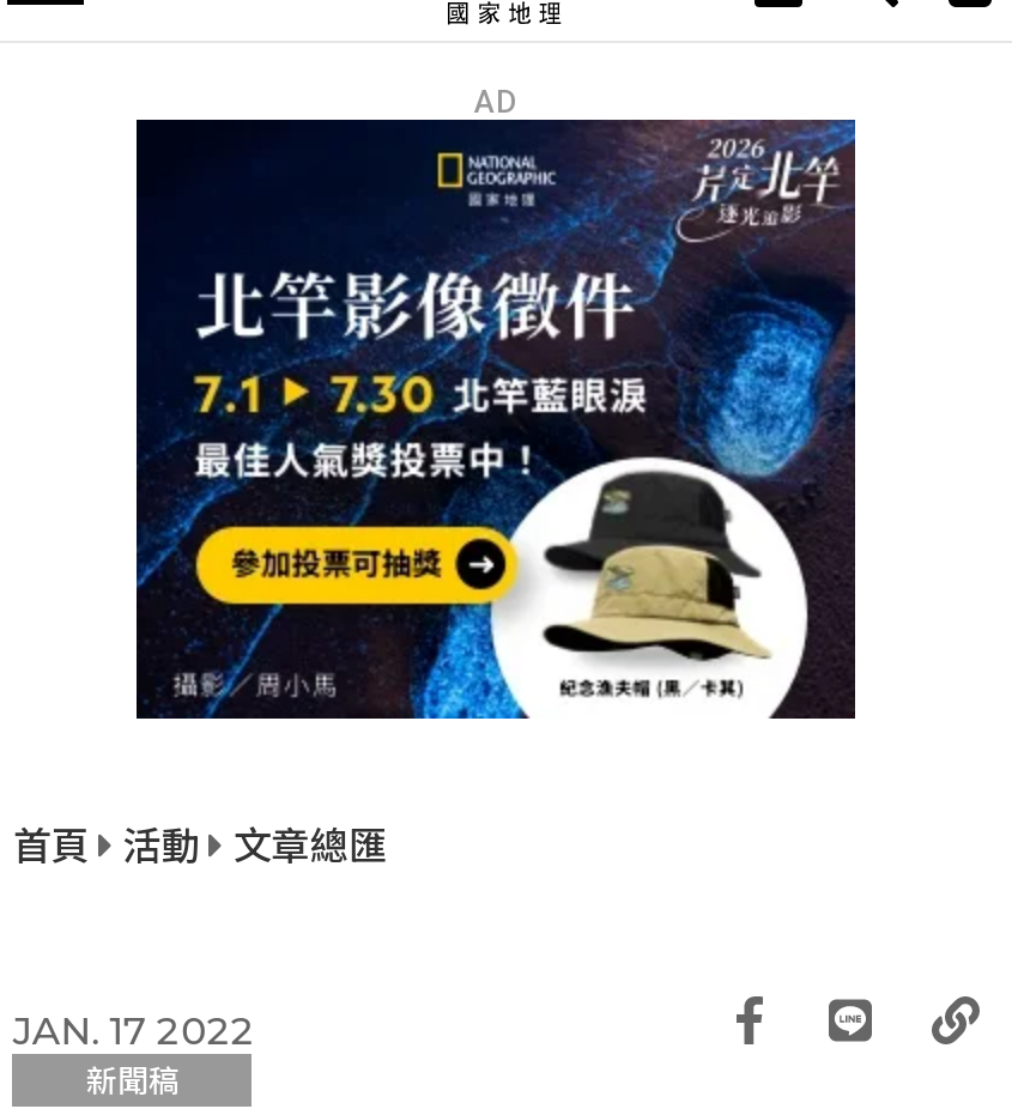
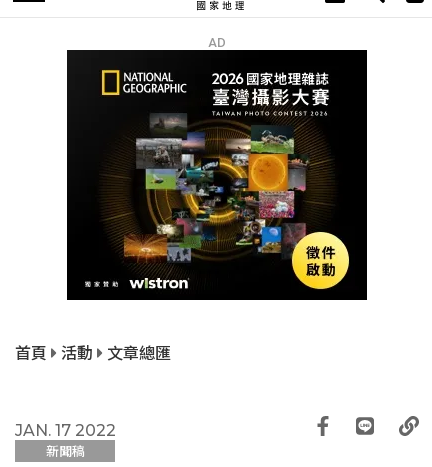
[134,117,858,721] [image] -> [66,49,368,301] [image]

